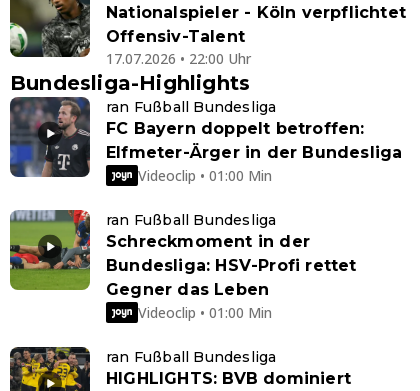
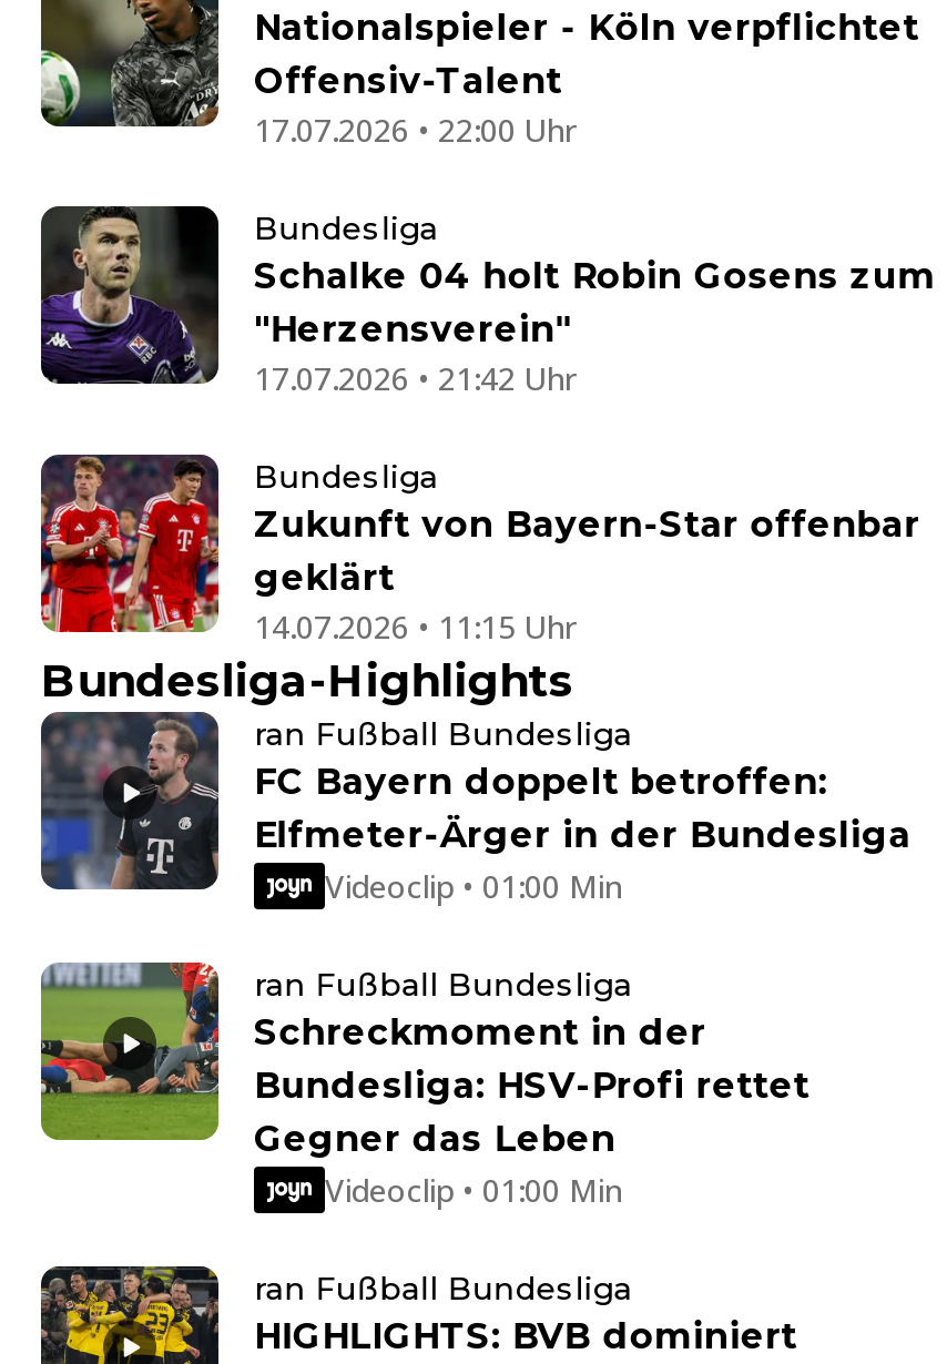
none -> [39,452,221,634] [image]
none -> [41,204,936,648] [image] | Bundesliga | Schalke 04 holt Robin Gosens zum | "Herzensverein" | 17.07.2026 • 21:42 Uhr | Bundesliga | Zukunft von Bayern-Star offenbar | geklärt | 14.07.2026 • 11:15 Uhr

